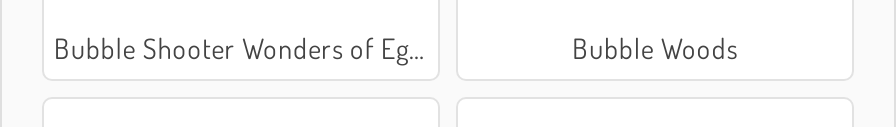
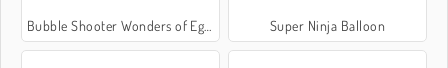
[572,31,738,65] Bubble Woods -> [270,17,385,34] Super Ninja Balloon

